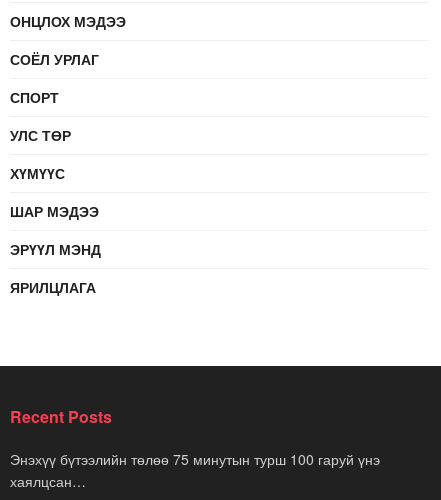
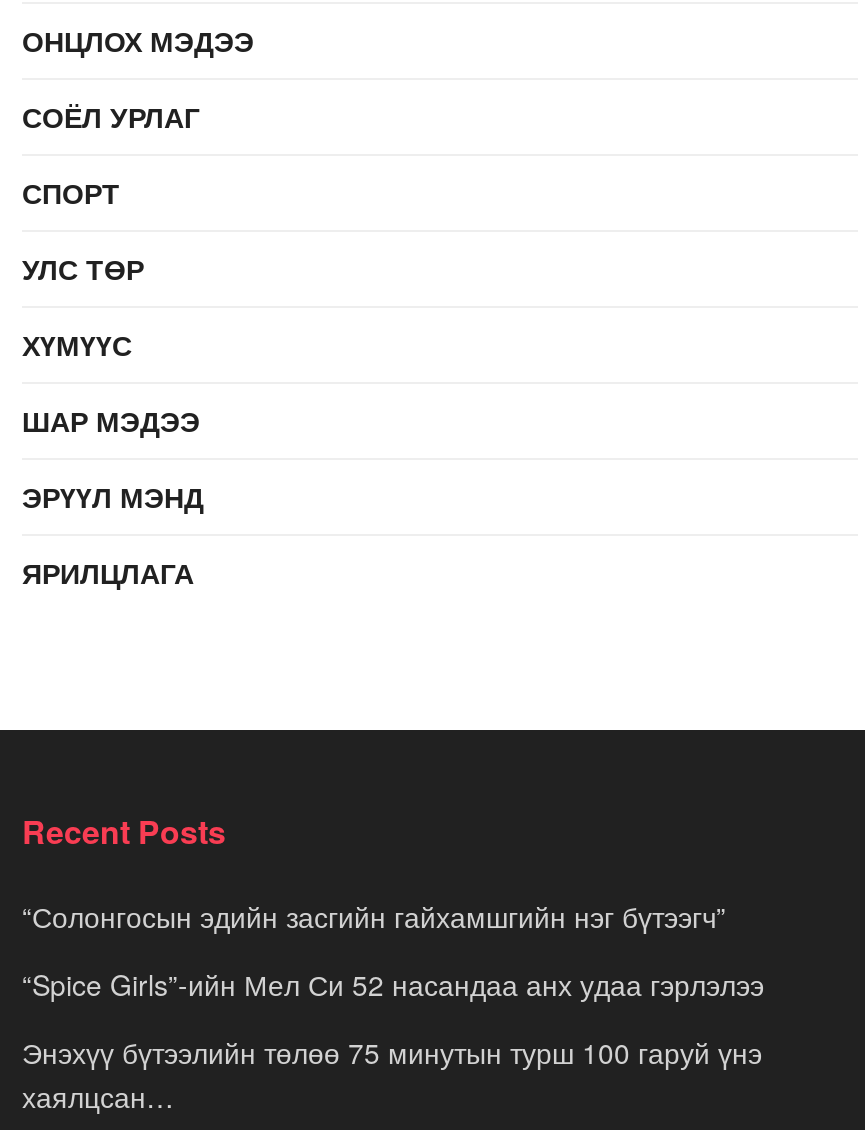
none -> [22,896,764,1004] “Солонгосын эдийн засгийн гайхамшгийн нэг бүтээгч” | “Spice Girls”-ийн Мел Си 52 насандаа анх удаа гэрлэлээ

